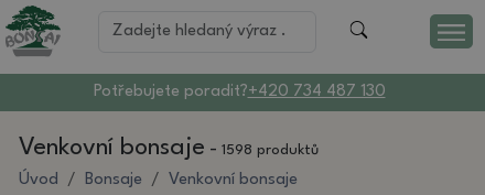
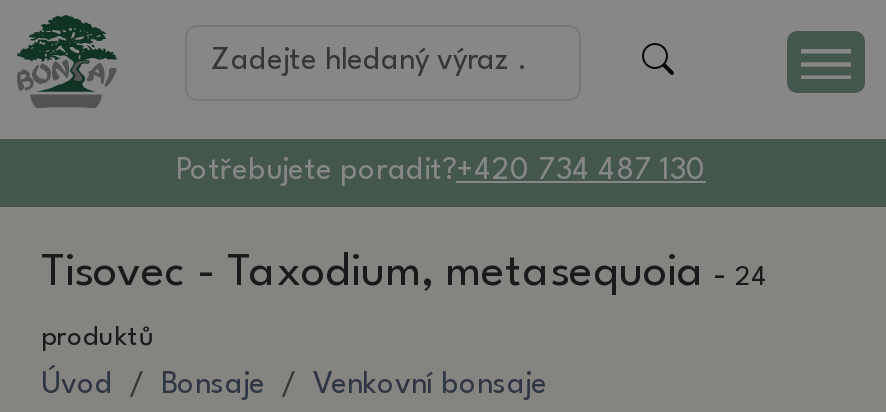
[19,136,319,160] Venkovní bonsaje - 1598 produktů -> [41,252,767,352] Tisovec - Taxodium, metasequoia - 24 | produktů

